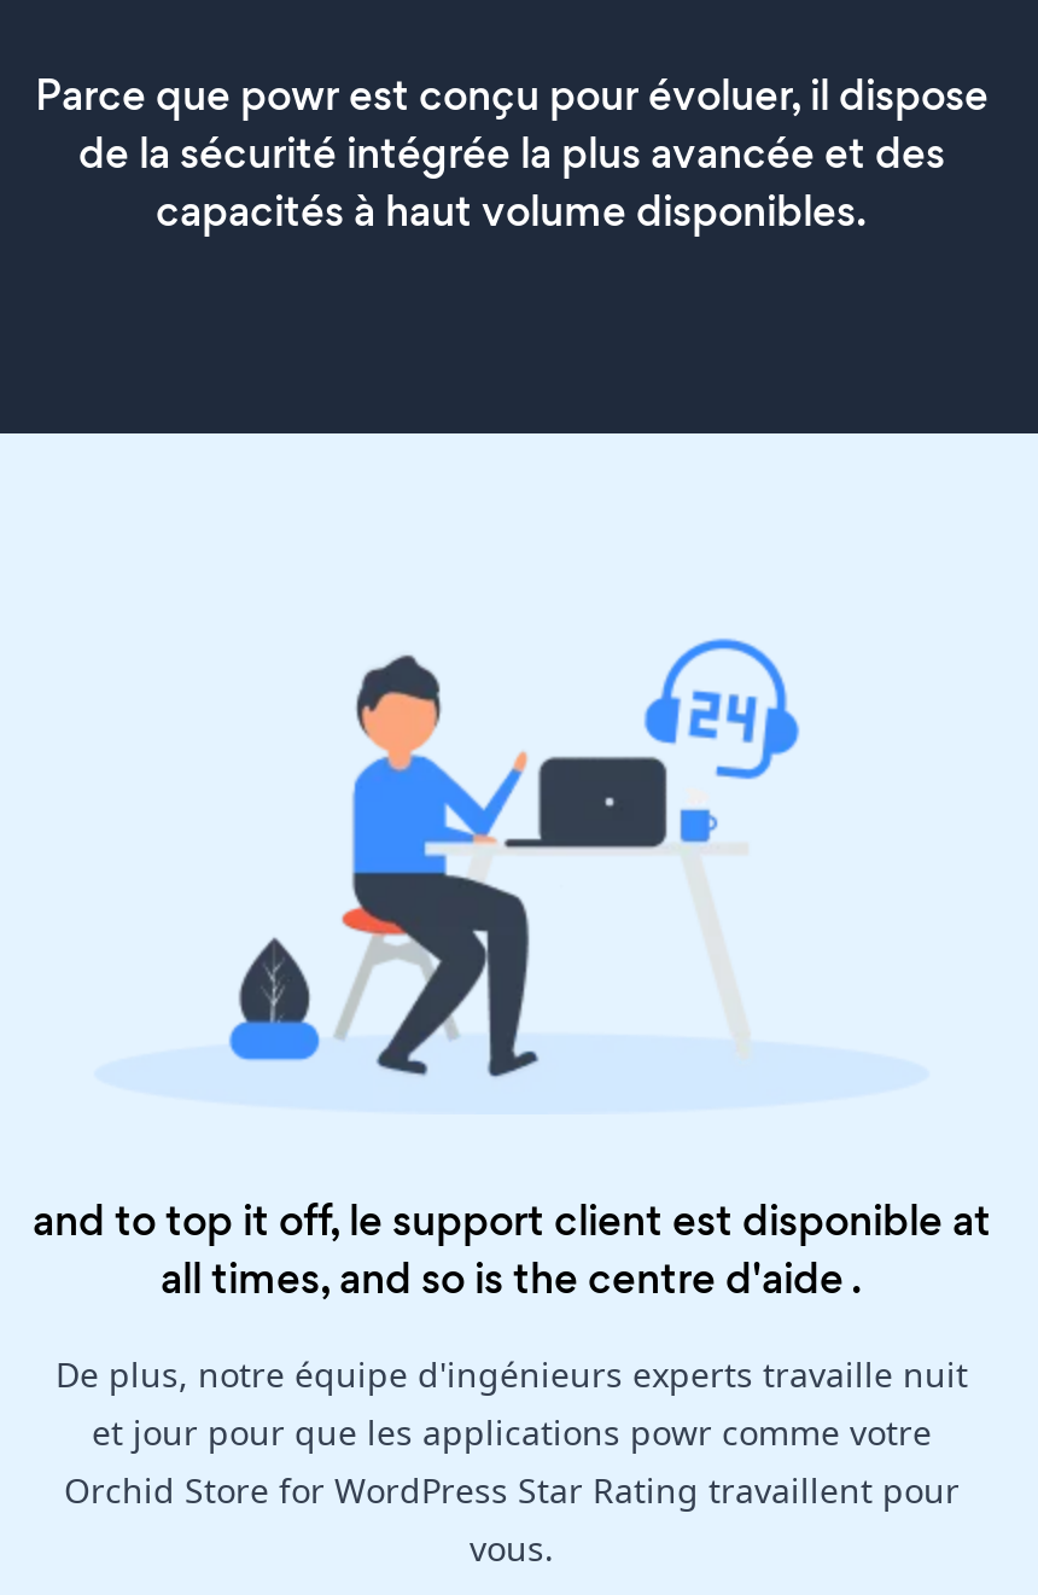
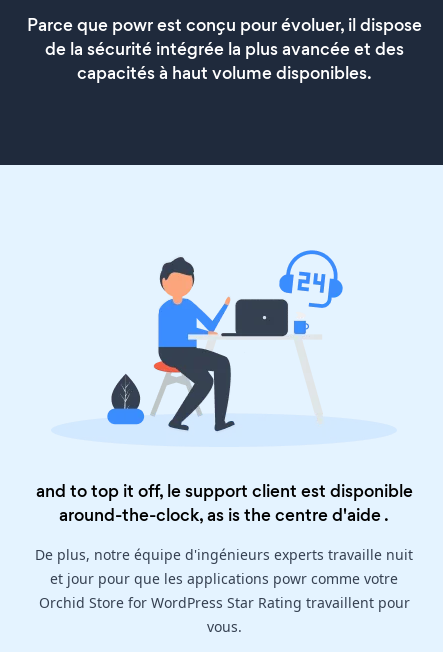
[33,1191,991,1307] and to top it off, le support client est disponible at | all times, and so is the centre d'aide. -> [35,479,412,527] and to top it off, le support client est disponible | around-the-clock, as is the centre d'aide.

